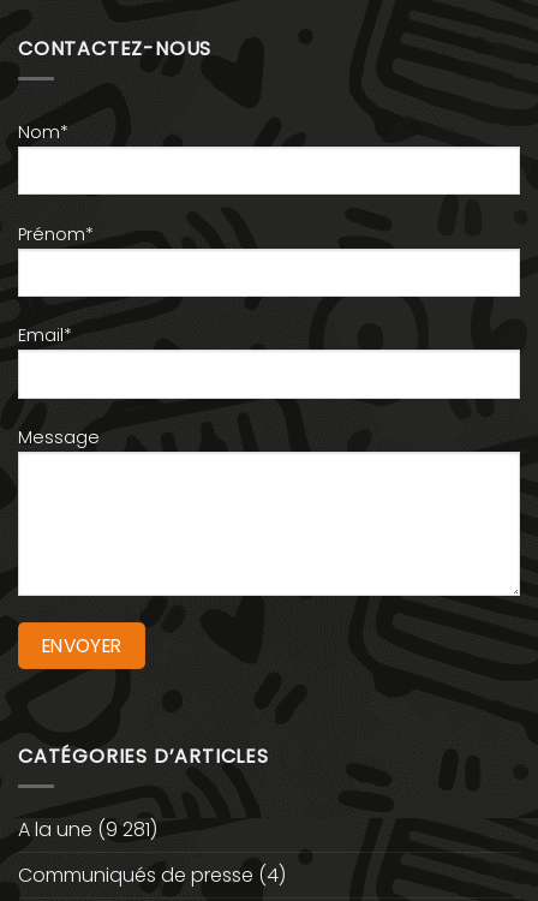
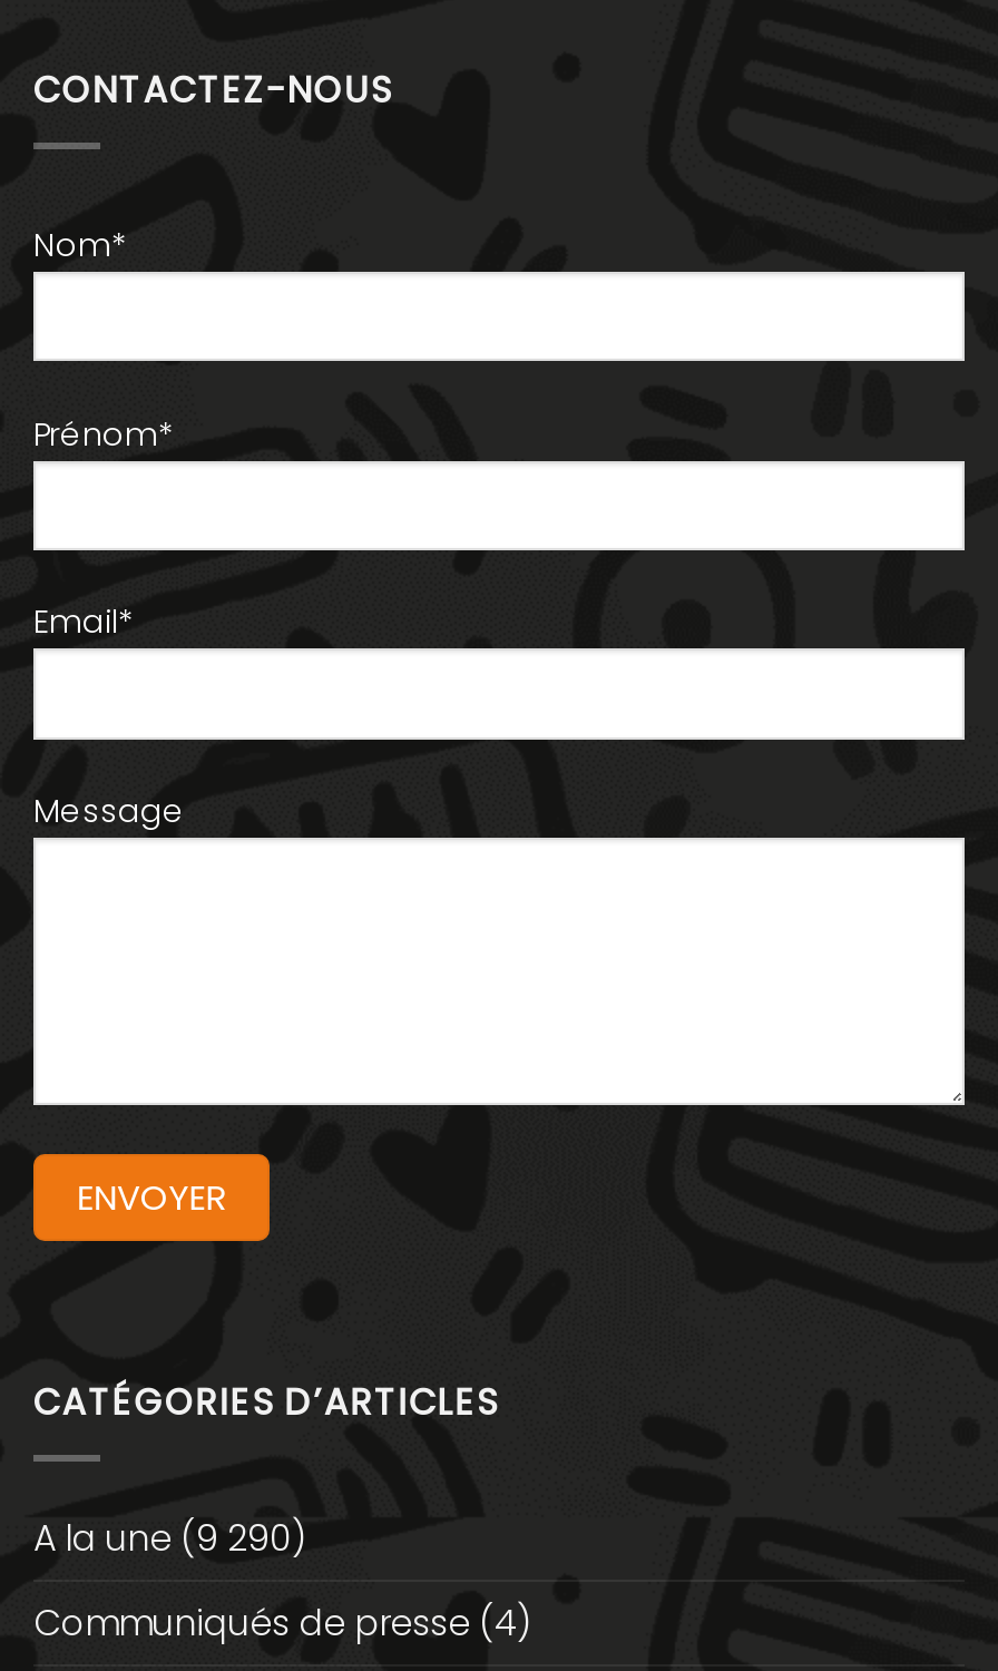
[18,816,157,843] A la une (9 281) -> [33,1513,305,1564] A la une (9 290)

